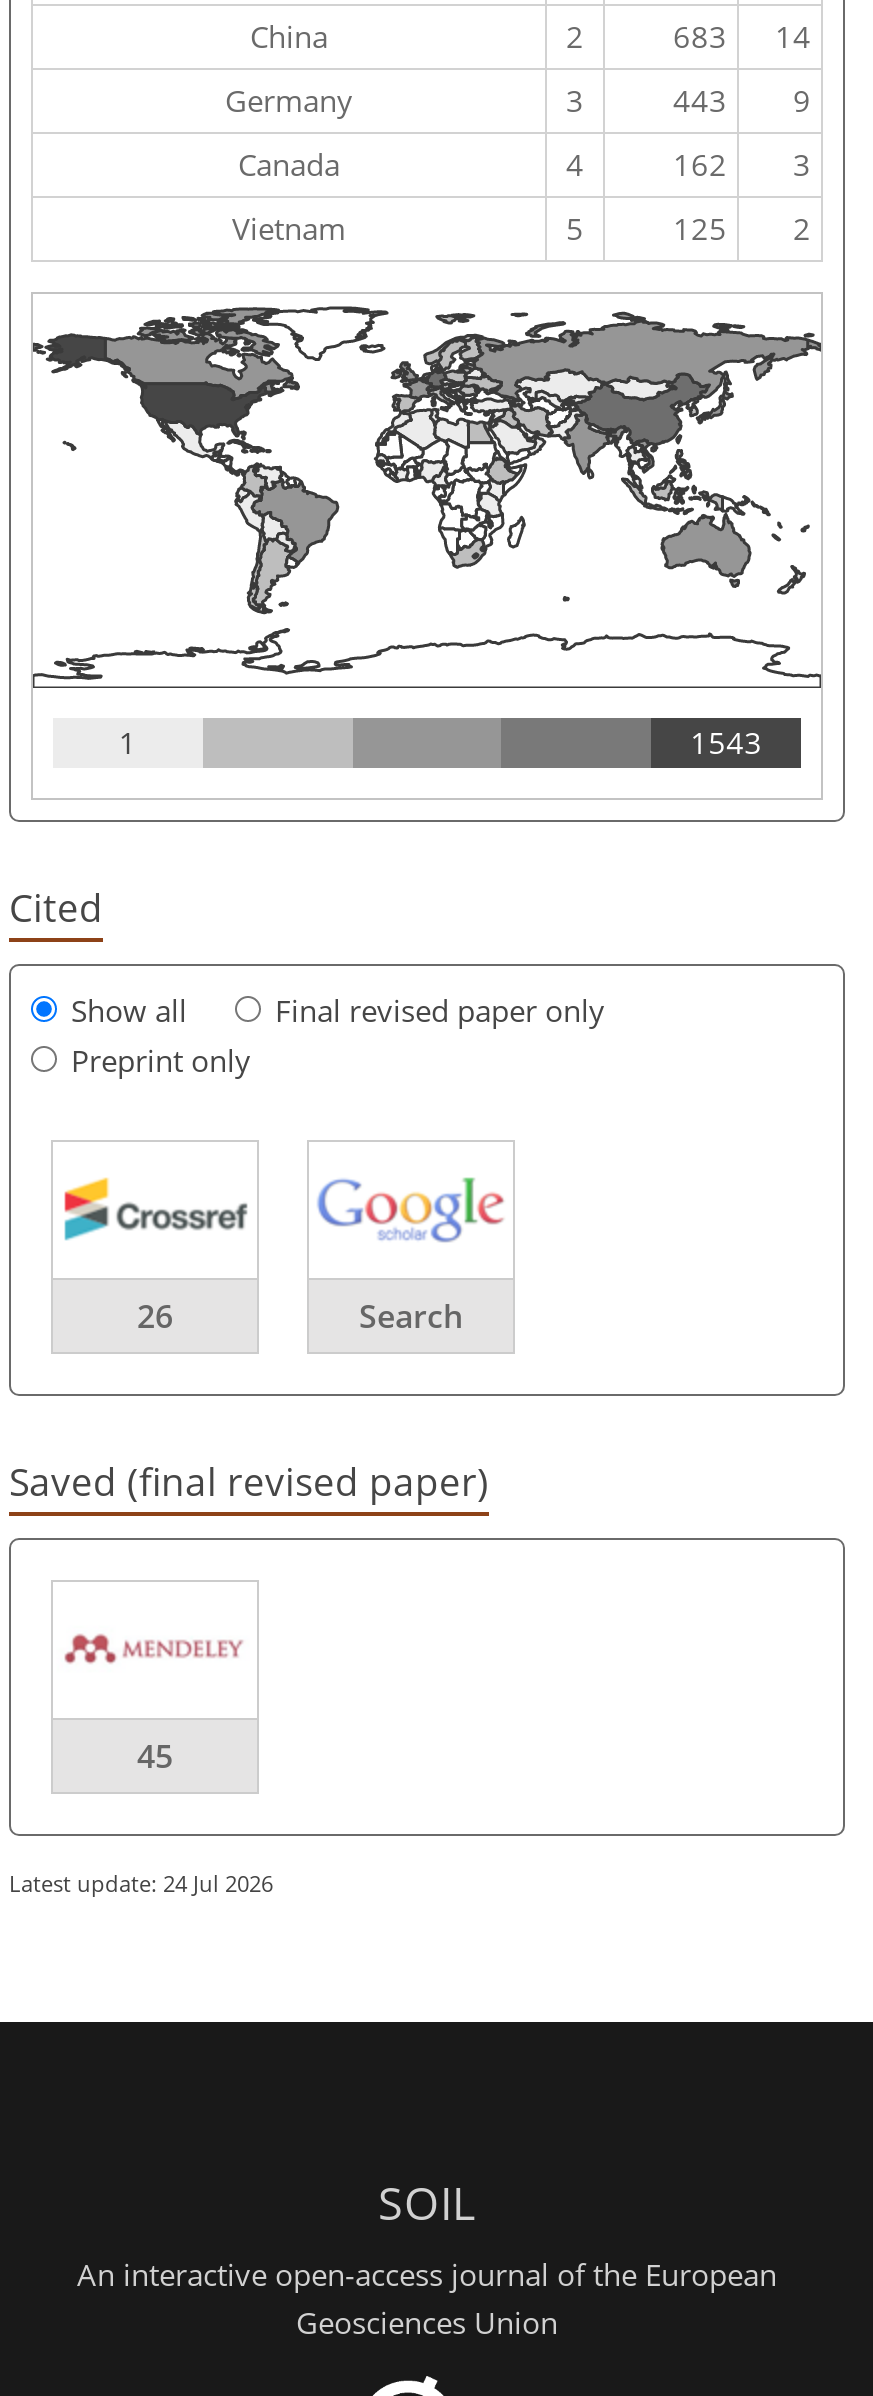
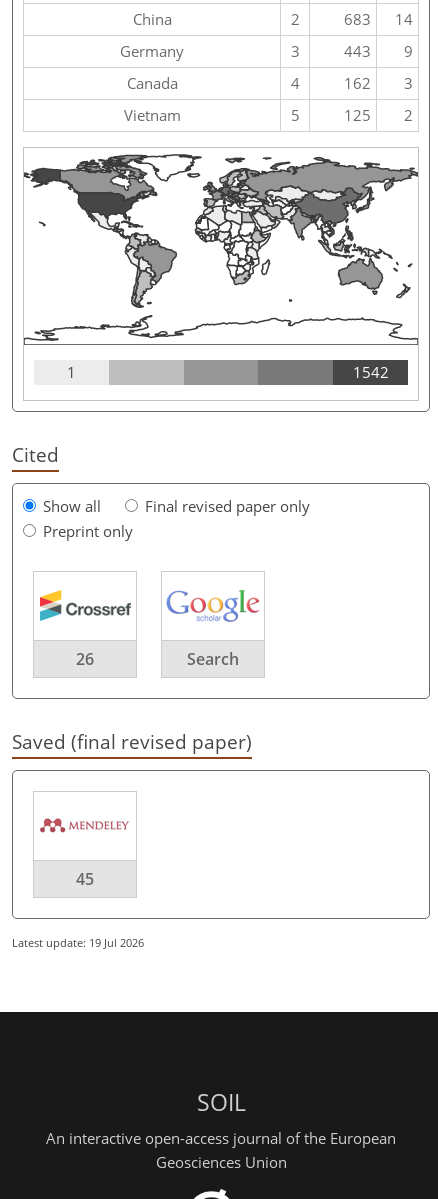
[690,722,762,762] 1543 -> [353,362,389,382] 1542
[9,1868,273,1898] Latest update: 24 Jul 2026 -> [12,935,144,950] Latest update: 19 Jul 2026

